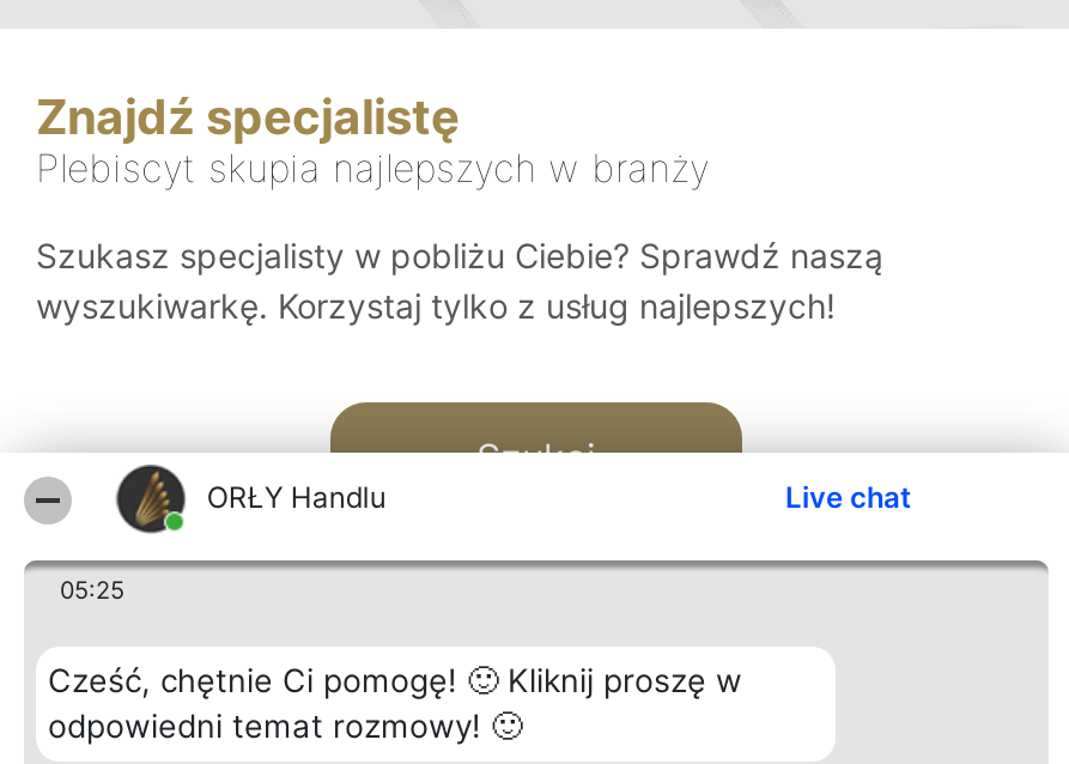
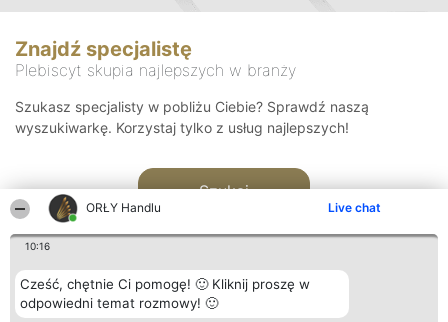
[60,575,124,604] 05:25 -> [25,240,50,252] 10:16

